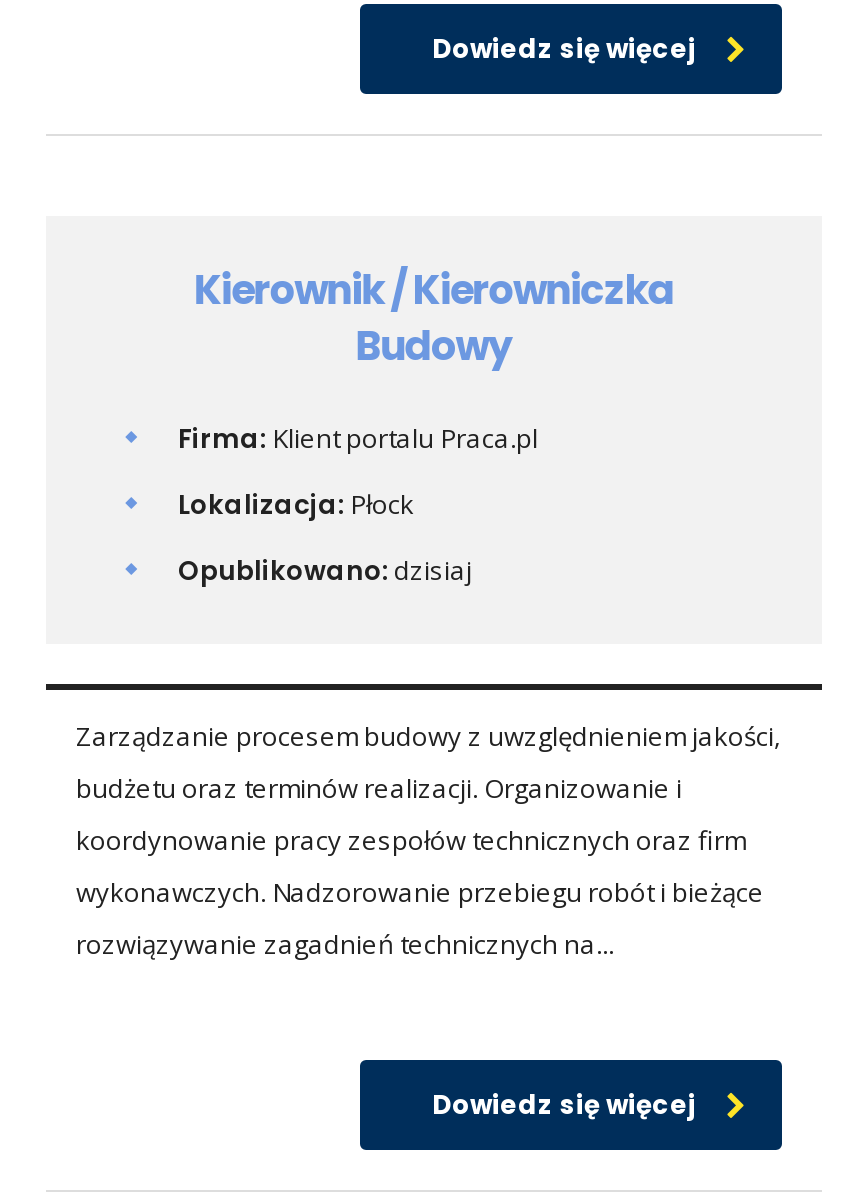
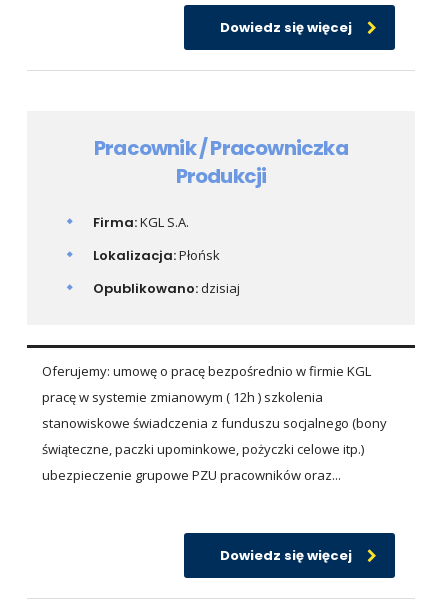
[194,262,674,374] Kierownik / Kierowniczka | Budowy -> [94,134,348,190] Pracownik / Pracowniczka | Produkcji
[178,420,538,458] Firma: Klient portalu Praca.pl -> [93,213,189,232] Firma: KGL S.A.
[178,486,414,524] Lokalizacja: Płock -> [93,246,220,265] Lokalizacja: Płońsk
[76,718,780,962] Zarządzanie procesem budowy z uwzględnieniem jakości, | budżetu oraz terminów realizacji. Organizowanie i | koordynowanie pracy zespołów technicznych oraz firm | wykonawczych. Nadzorowanie przebiegu robót i bieżące | rozwiązywanie zagadnień technicznych na... -> [42,362,387,484] Oferujemy: umowę o pracę bezpośrednio w firmie KGL | pracę w systemie zmianowym ( 12h ) szkolenia | stanowiskowe świadczenia z funduszu socjalnego (bony | świąteczne, paczki upominkowe, pożyczki celowe itp.) | ubezpieczenie grupowe PZU pracowników oraz...

